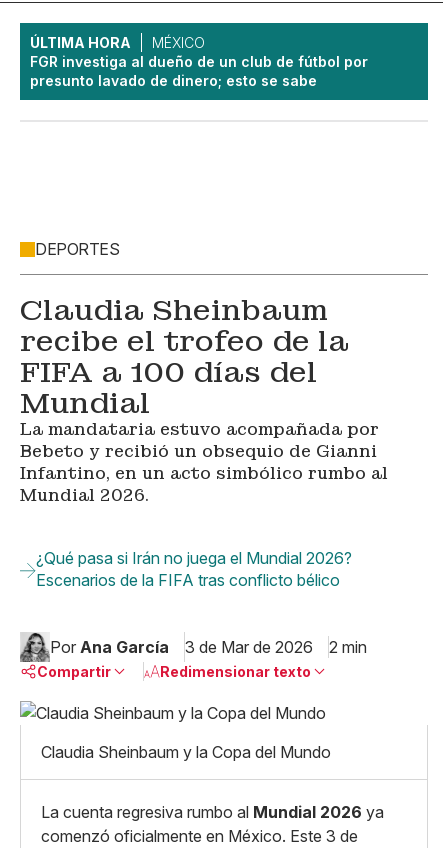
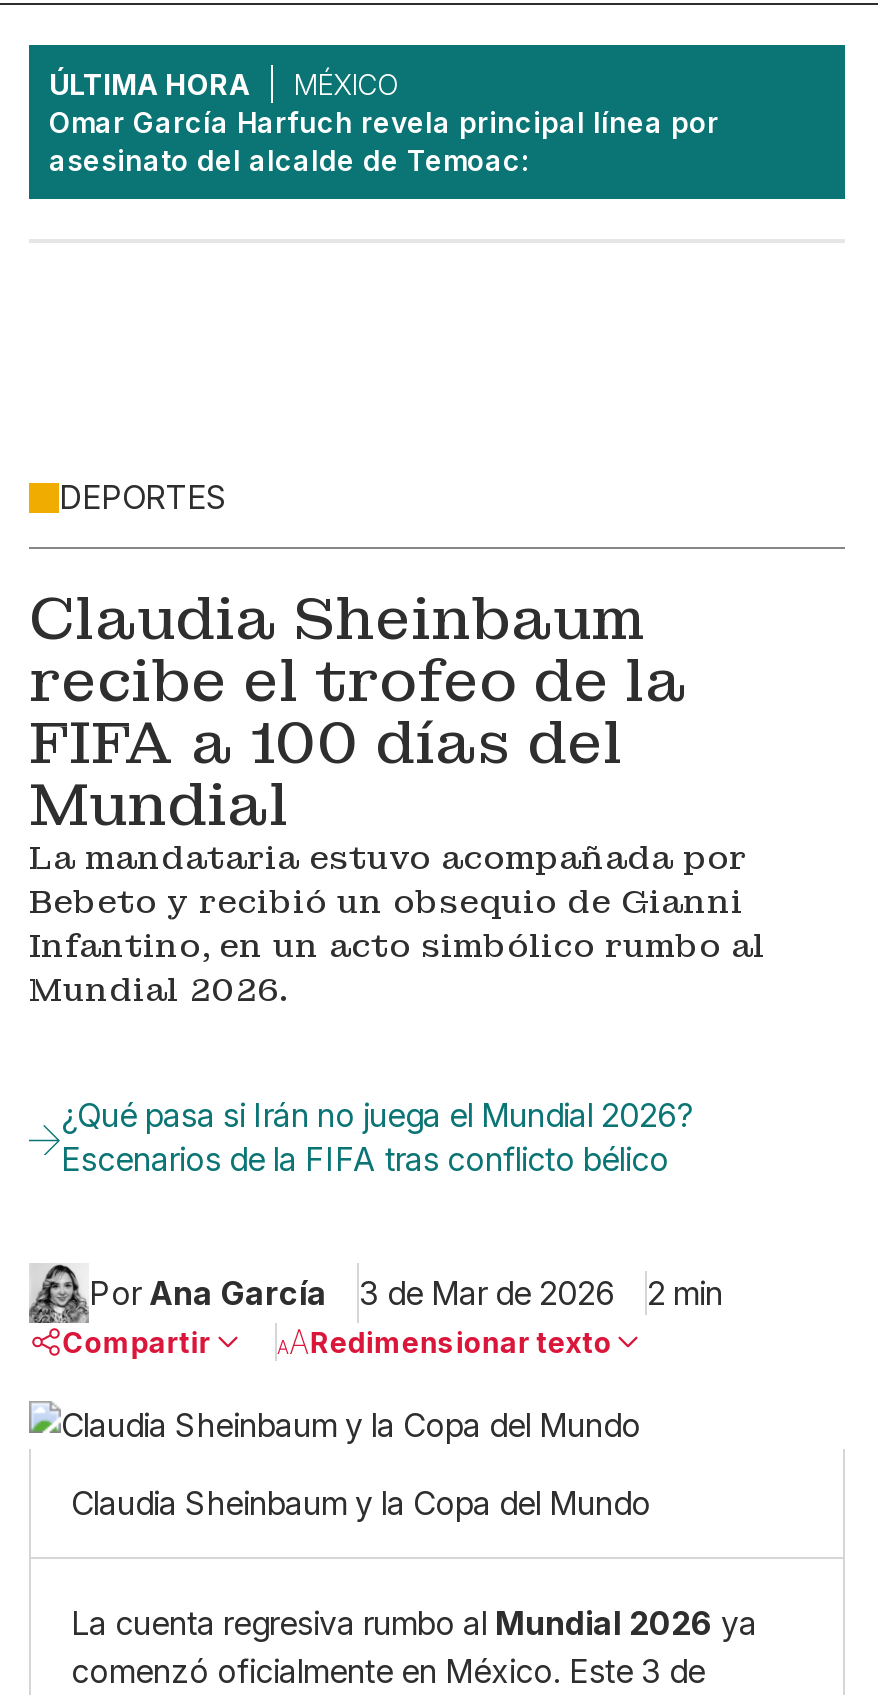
[30,53,368,89] FGR investiga al dueño de un club de fútbol por | presunto lavado de dinero; esto se sabe -> [49,105,719,177] Omar García Harfuch revela principal línea por | asesinato del alcalde de Temoac:

